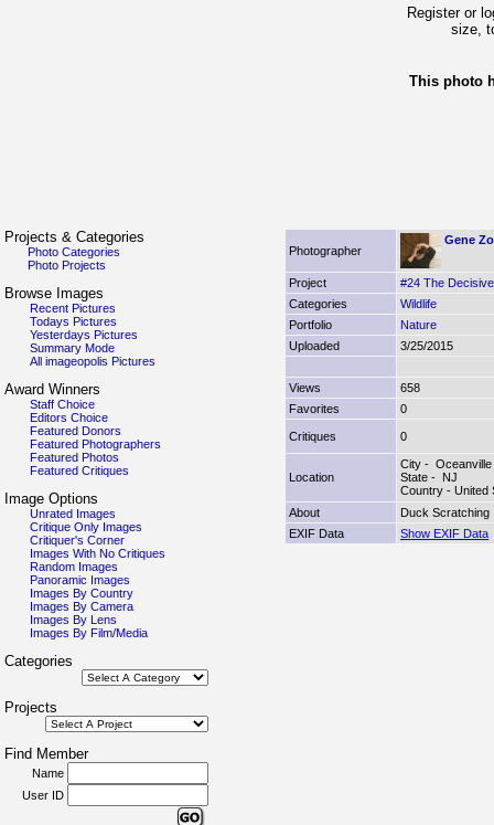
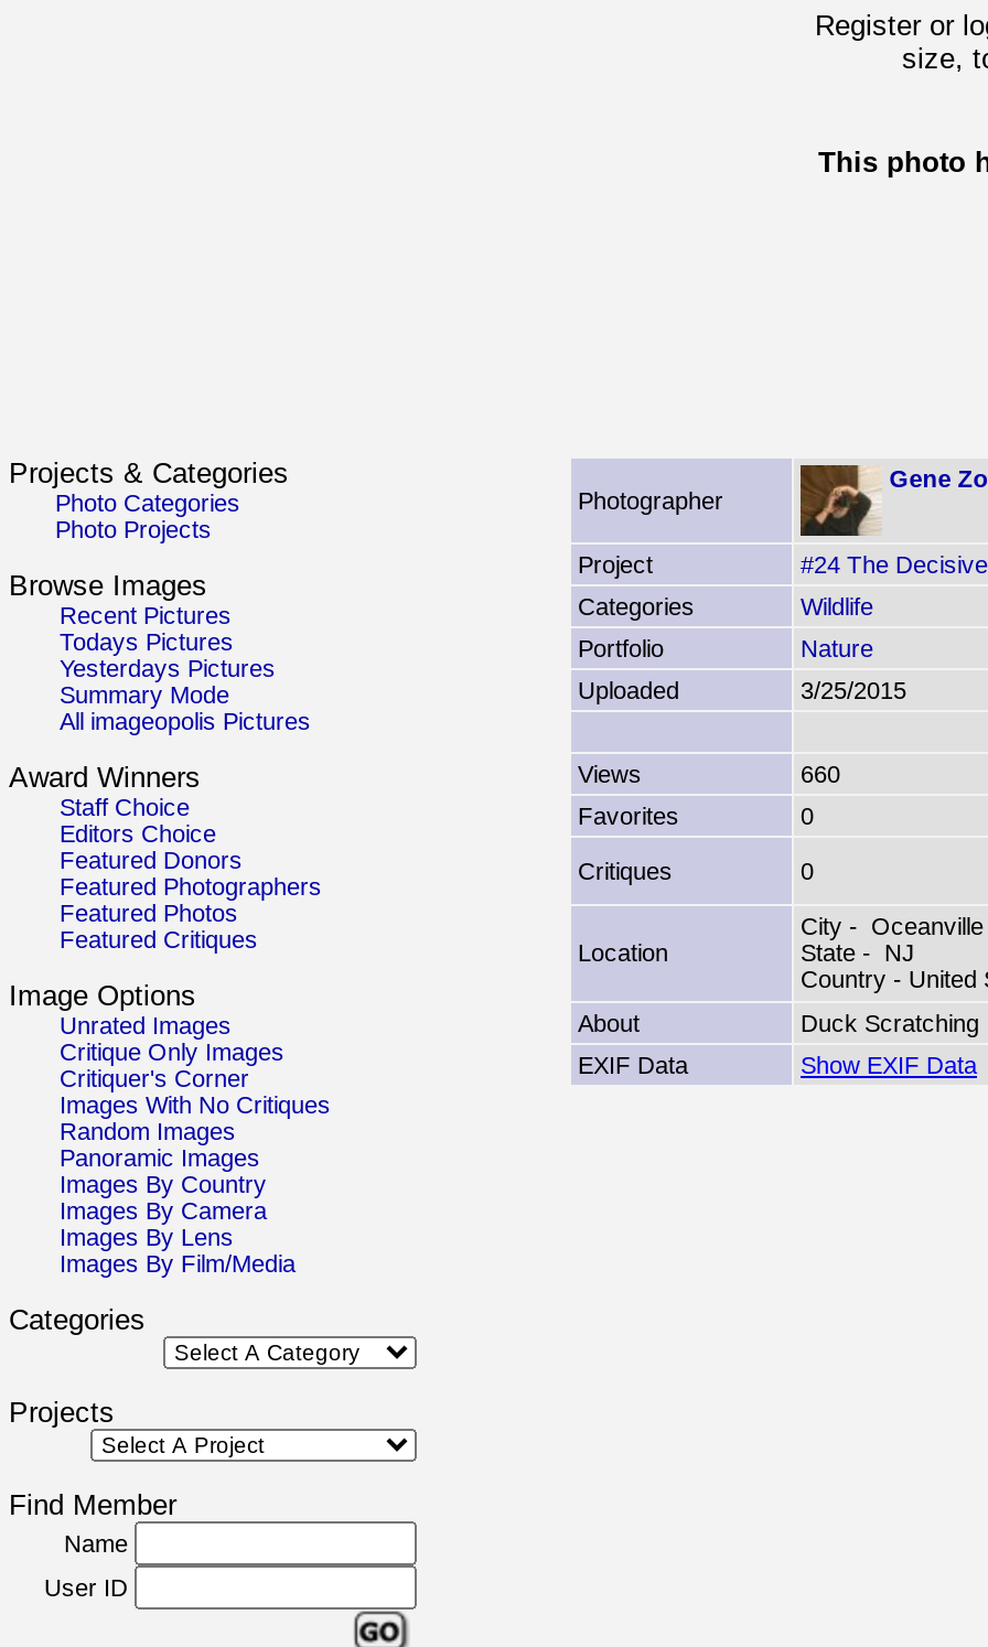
[400,381,420,394] 658 -> [801,761,840,787] 660

